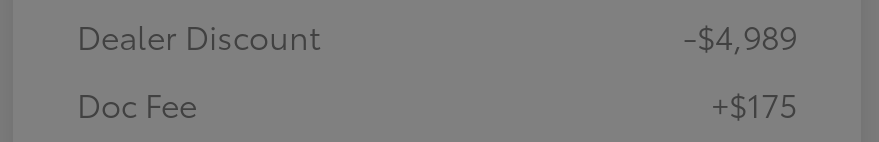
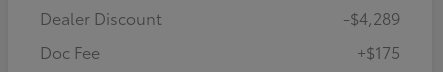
[683,13,797,59] -$4,989 -> [343,6,400,29] -$4,289

